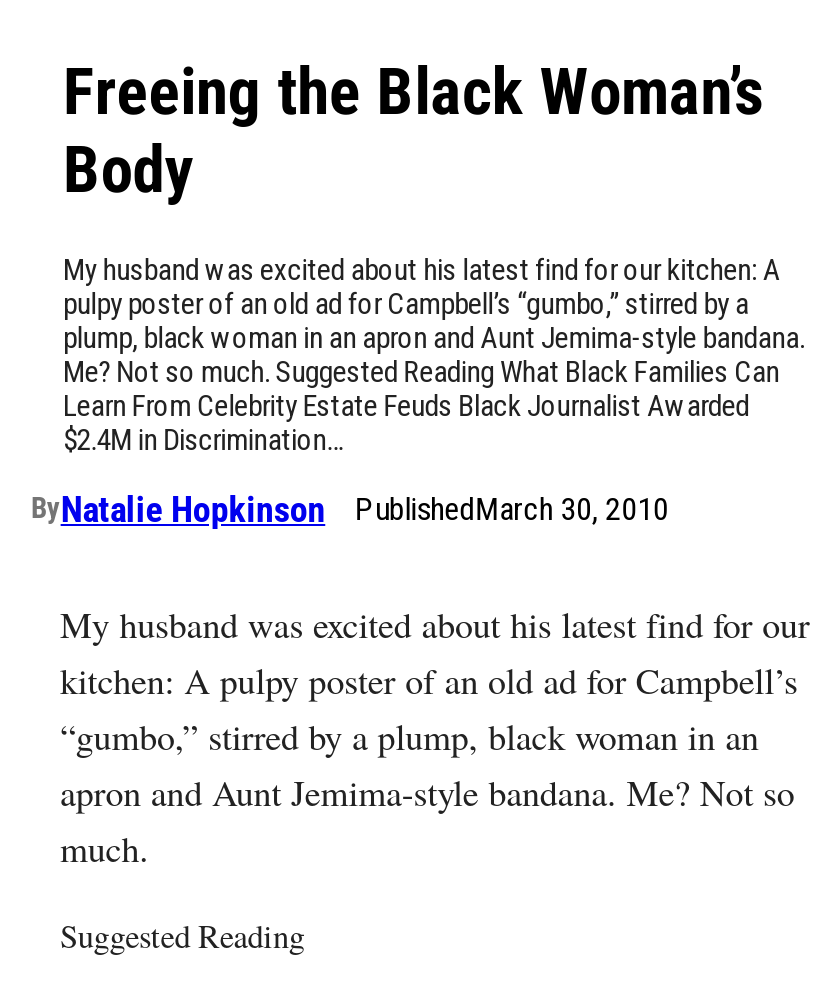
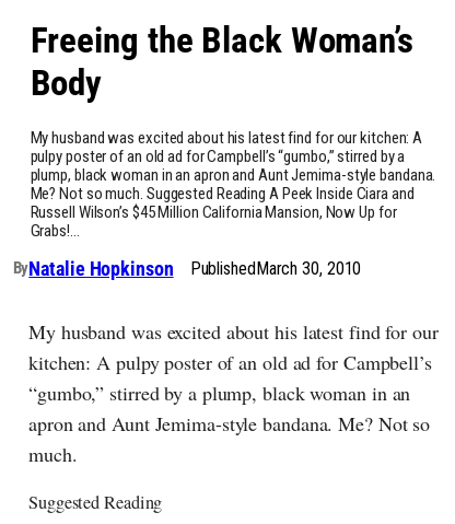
[63,354,779,458] Me? Not so much. Suggested Reading What Black Families Can | Learn From Celebrity Estate Feuds Black Journalist Awarded | $2.4M in Discrimination… -> [30,184,414,241] Me? Not so much. Suggested Reading A Peek Inside Ciara and | Russell Wilson’s $45 Million California Mansion, Now Up for | Grabs!…

